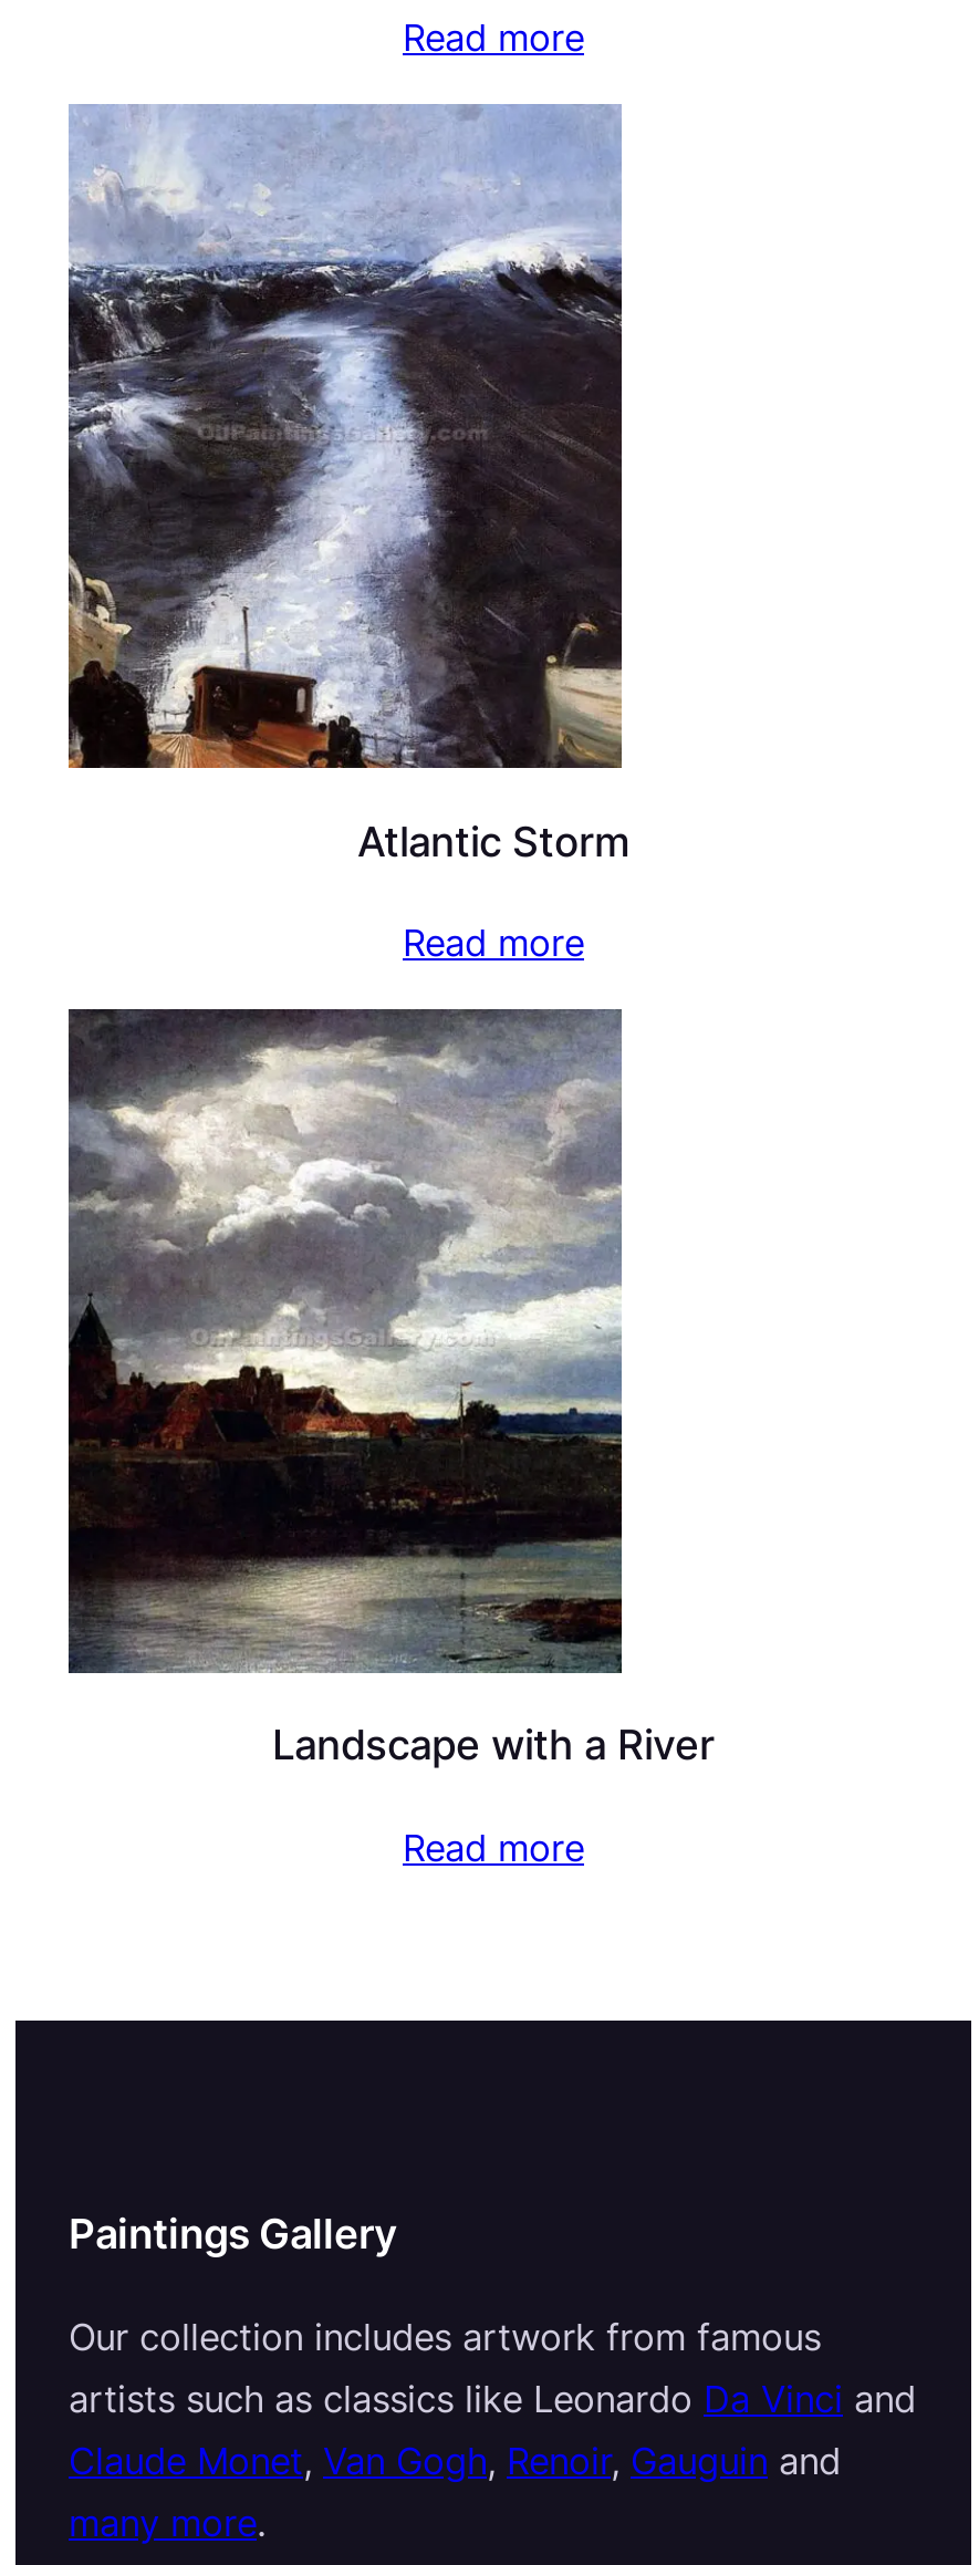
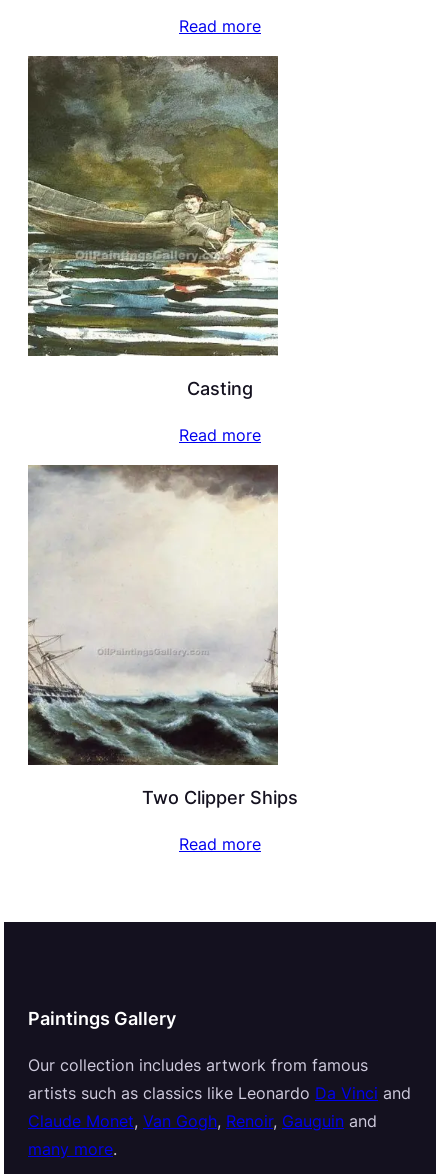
[66,104,629,864] [image] | Atlantic Storm -> [27,55,279,399] [image] | Casting
[66,1009,715,1769] [image] | Landscape with a River -> [27,464,298,808] [image] | Two Clipper Ships

